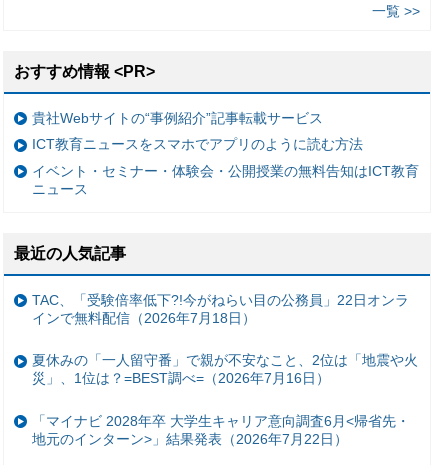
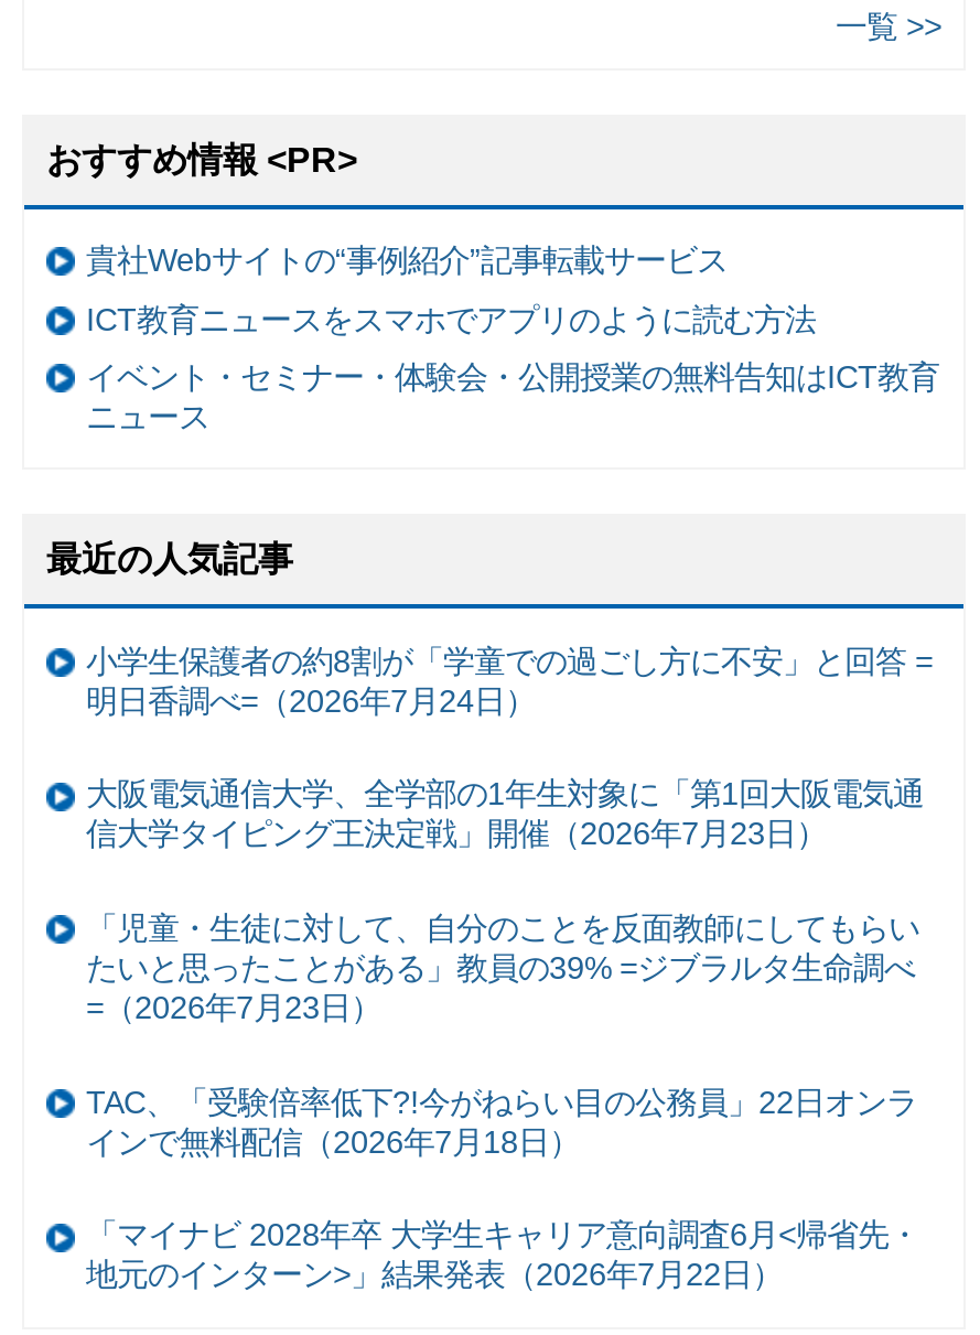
none -> [86,643,933,1025] 小学生保護者の約8割が「学童での過ごし方に不安」と回答 = | 明日香調べ=（2026年7月24日） | 大阪電気通信大学、全学部の1年生対象に「第1回大阪電気通 | 信大学タイピング王決定戦」開催（2026年7月23日） | 「児童・生徒に対して、自分のことを反面教師にしてもらい | たいと思ったことがある」教員の39% =ジブラルタ生命調べ | =（2026年7月23日）
moved [32,292,409,326] -> [86,1084,917,1159]: TAC、「受験倍率低下?!今がねらい目の公務員」22日オンラ | インで無料配信（2026年7月18日）
[32,352,418,386] 夏休みの「一人留守番」で親が不安なこと、2位は「地震や火 | 災」、1位は？=BEST調べ=（2026年7月16日） -> none

